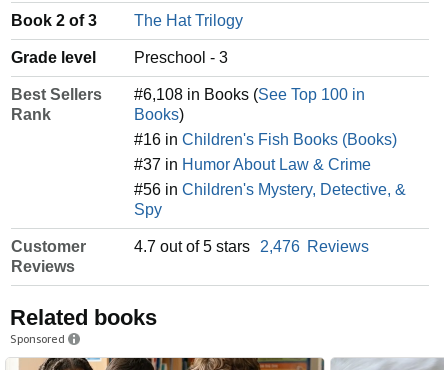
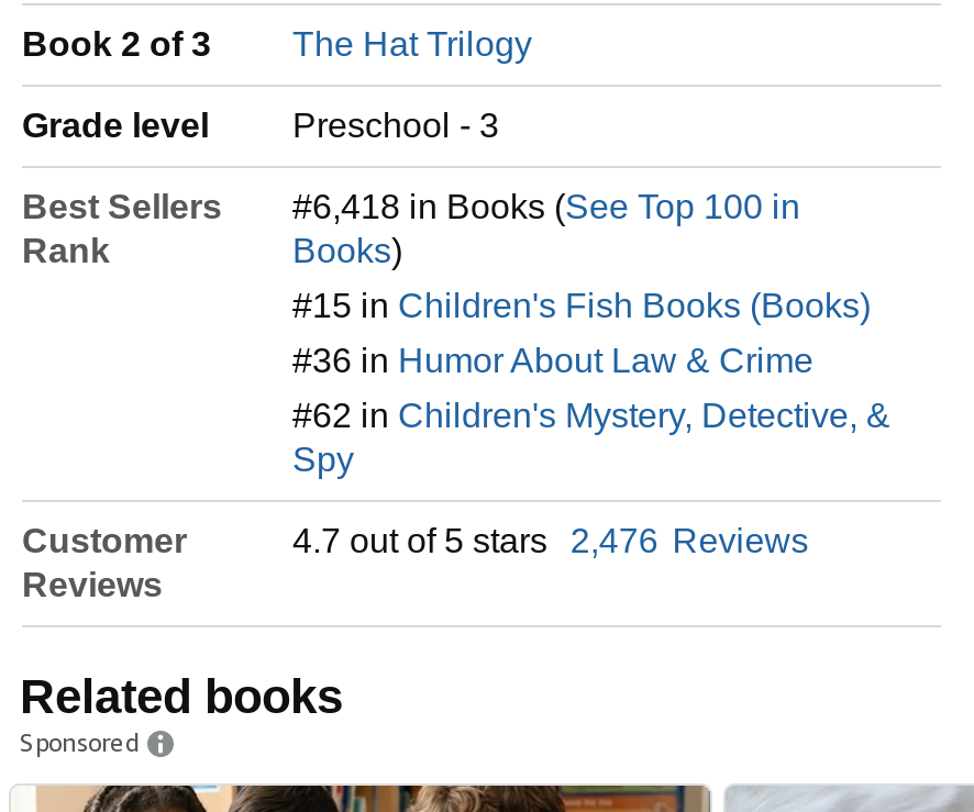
[134,85,365,102] #6,108 in Books (See Top 100 in -> [292,187,800,224] #6,418 in Books (See Top 100 in
[134,130,397,147] #16 in Children's Fish Books (Books) -> [292,286,871,323] #15 in Children's Fish Books (Books)
[134,155,371,172] #37 in Humor About Law & Crime -> [292,341,813,378] #36 in Humor About Law & Crime
[134,180,406,197] #56 in Children's Mystery, Detective, & -> [292,396,890,433] #62 in Children's Mystery, Detective, &

